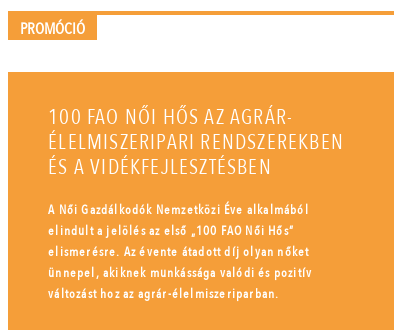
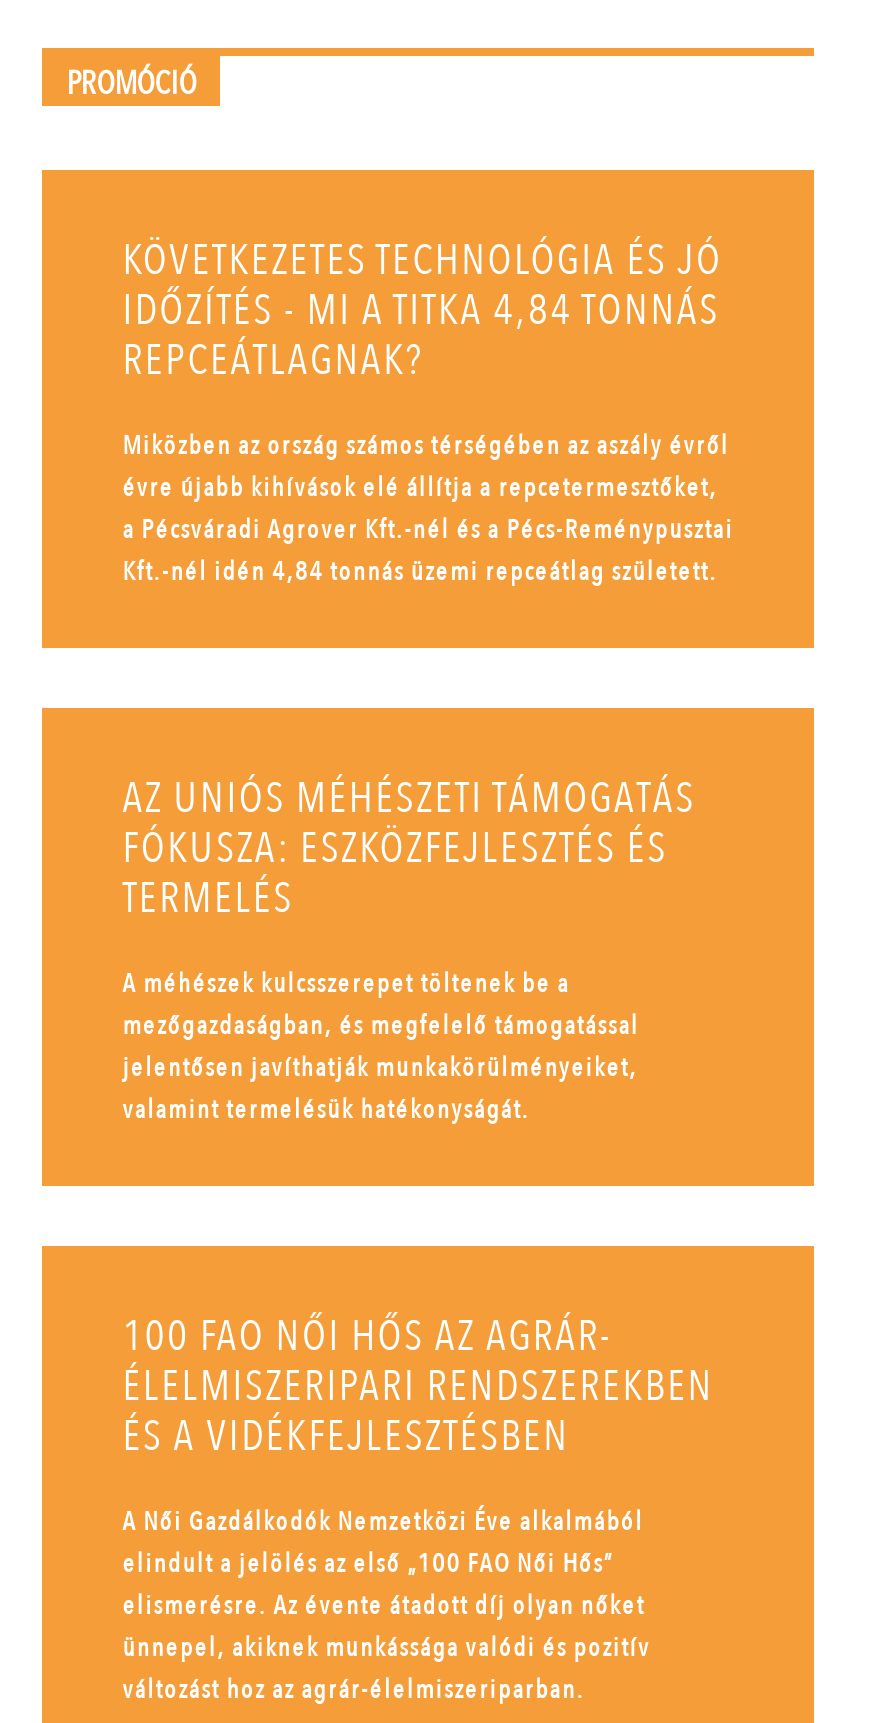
none -> [122,232,734,590] KÖVETKEZETES TECHNOLÓGIA ÉS JÓ | IDŐZÍTÉS - MI A TITKA 4,84 TONNÁS | REPCEÁTLAGNAK? | Miközben az ország számos térségében az aszály évről | évre újabb kihívások elé állítja a repcetermesztőket, | a Pécsváradi Agrover Kft.-nél és a Pécs-Reménypusztai | Kft.-nél idén 4,84 tonnás üzemi repceátlag született.
none -> [122,770,696,1128] AZ UNIÓS MÉHÉSZETI TÁMOGATÁS | FÓKUSZA: ESZKÖZFEJLESZTÉS ÉS | TERMELÉS | A méhészek kulcsszerepet töltenek be a | mezőgazdaságban, és megfelelő támogatással | jelentősen javíthatják munkakörülményeiket, | valamint termelésük hatékonyságát.

